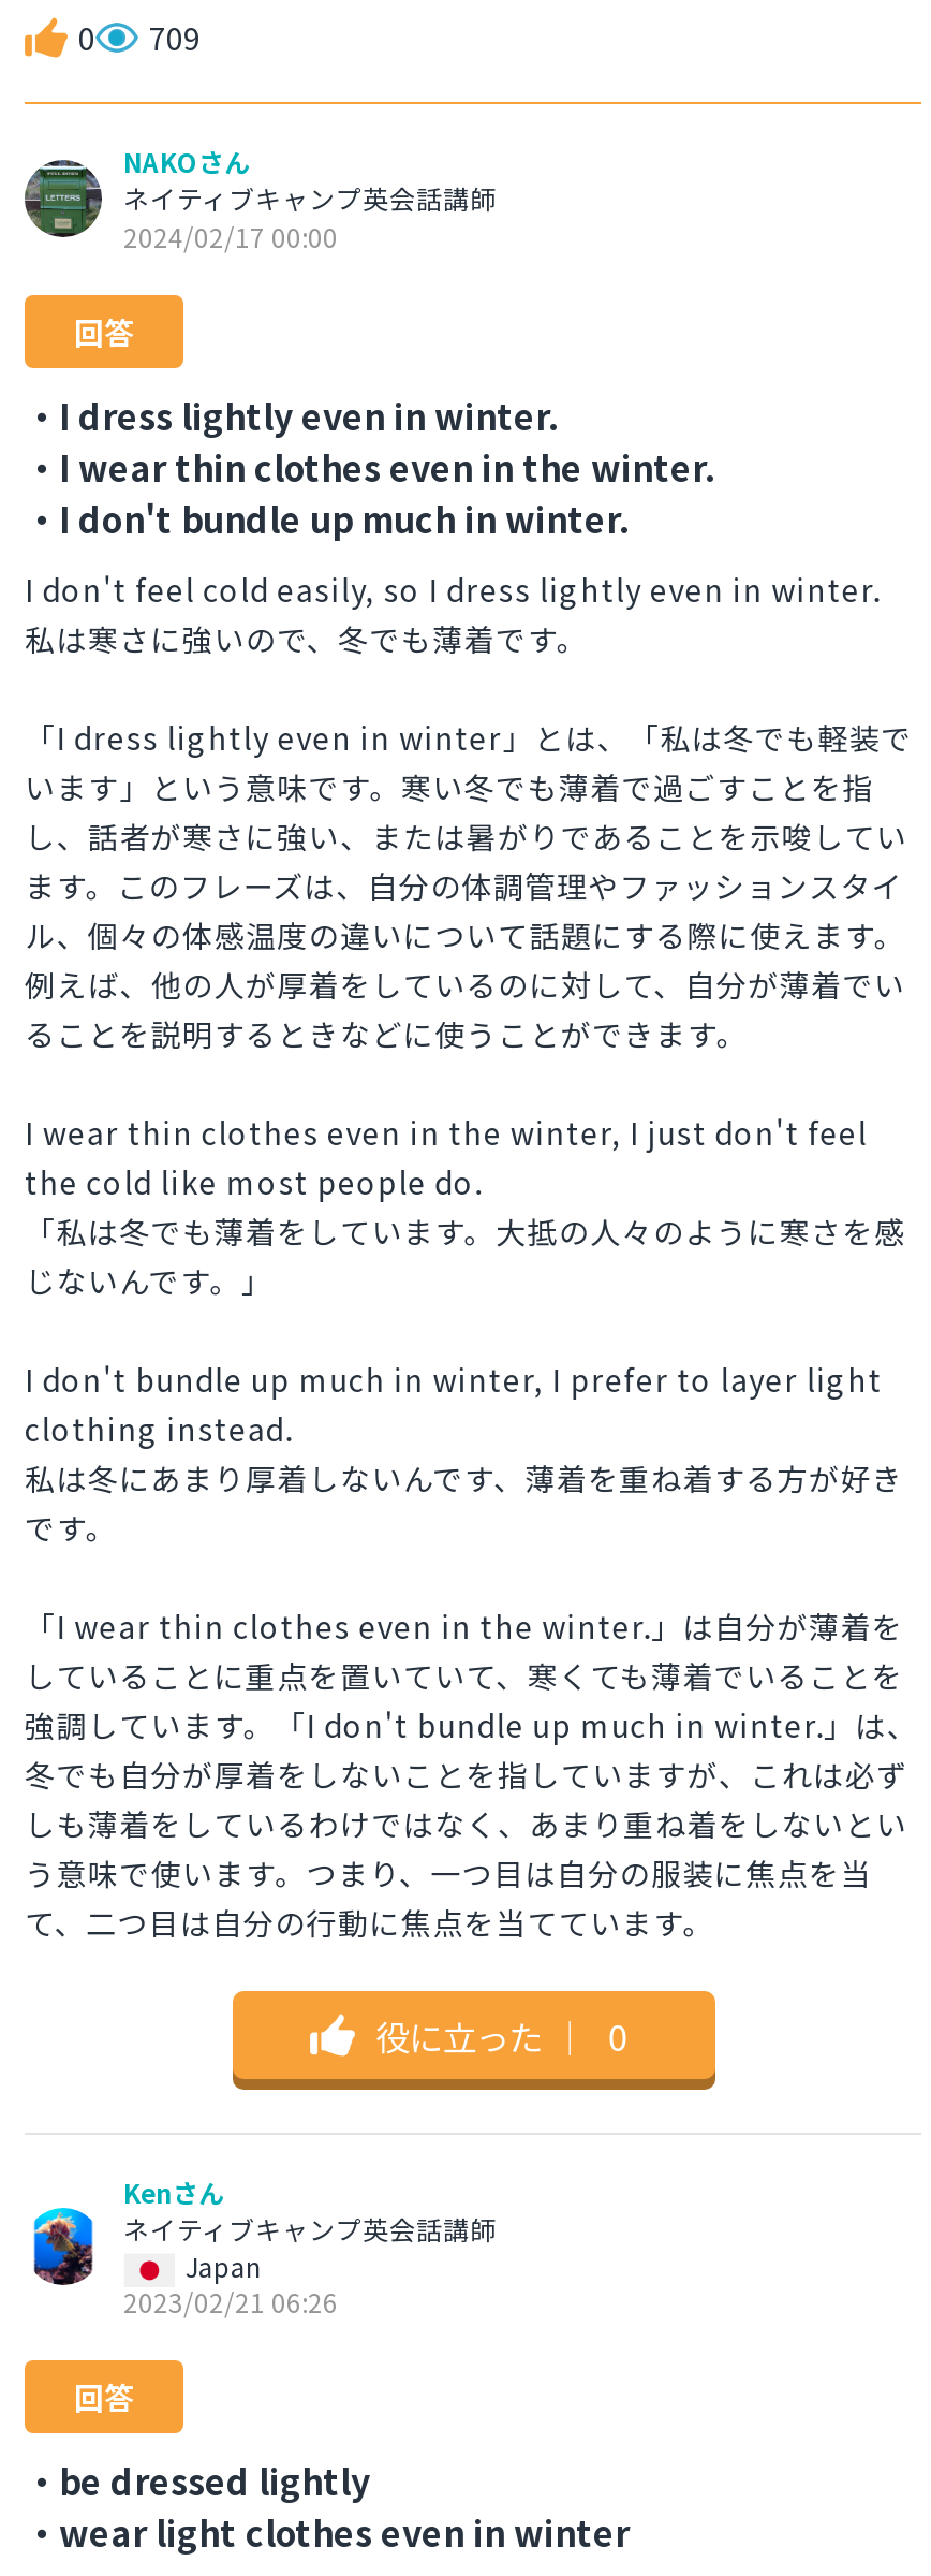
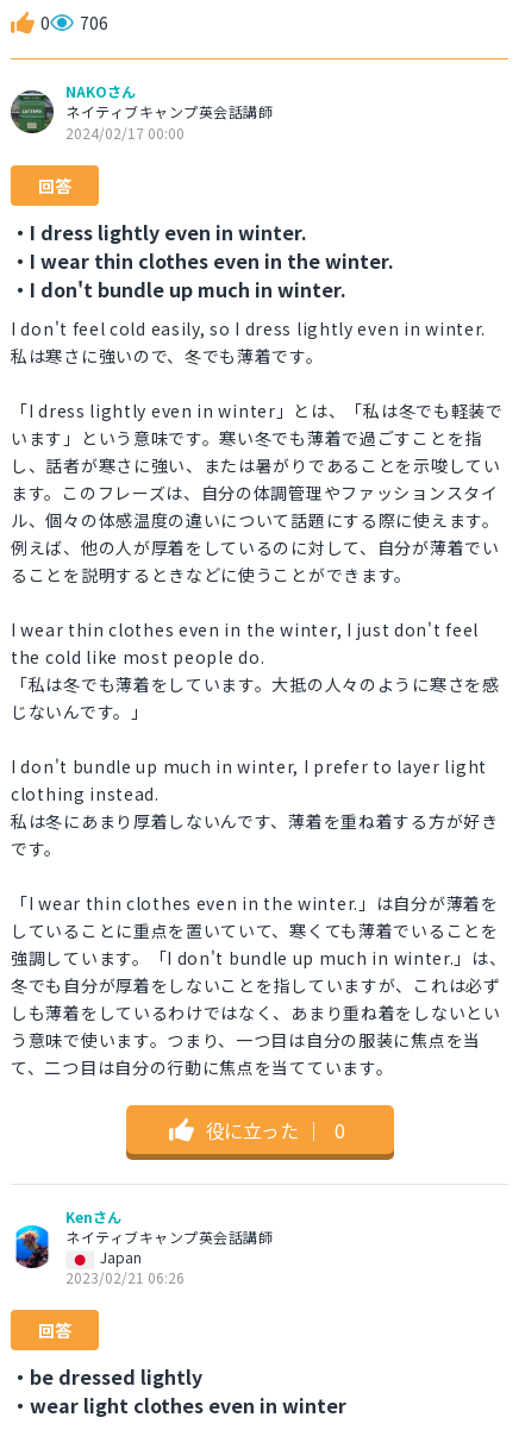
[78,17,201,60] 0 709 -> [40,11,108,35] 0 706

